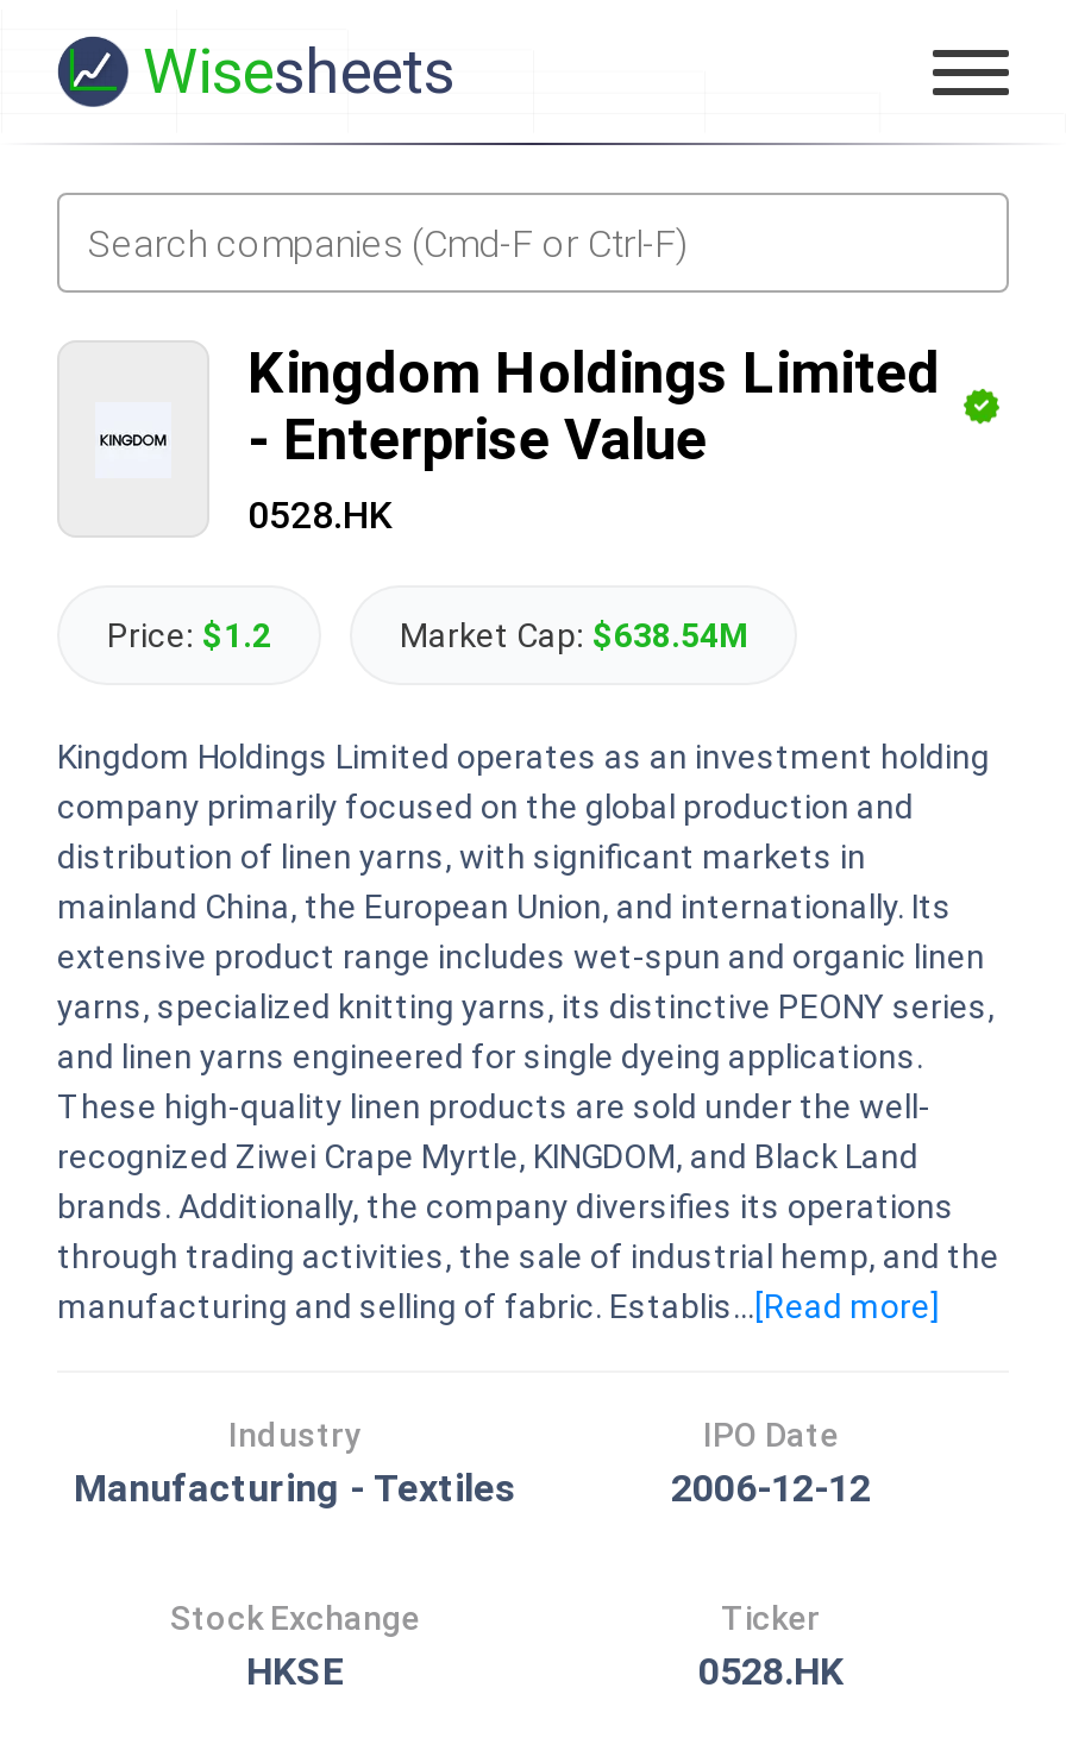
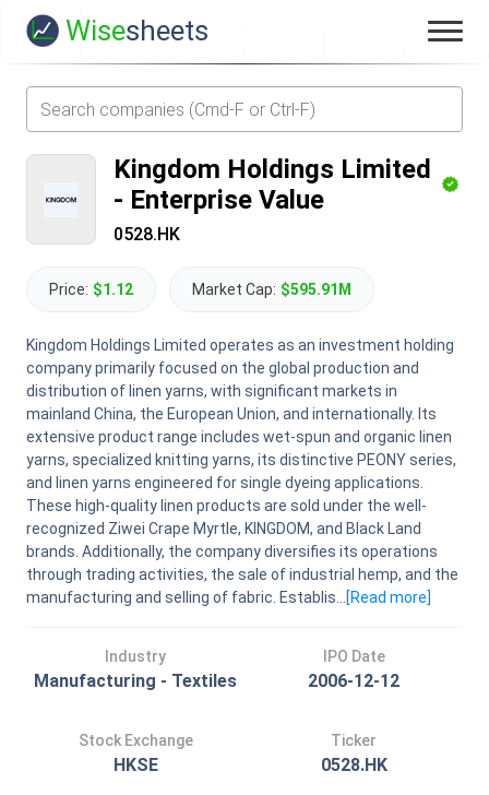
[107,616,271,654] Price: $1.2 -> [49,281,133,298] Price: $1.12
[400,616,747,654] Market Cap: $638.54M -> [192,281,351,298] Market Cap: $595.91M

